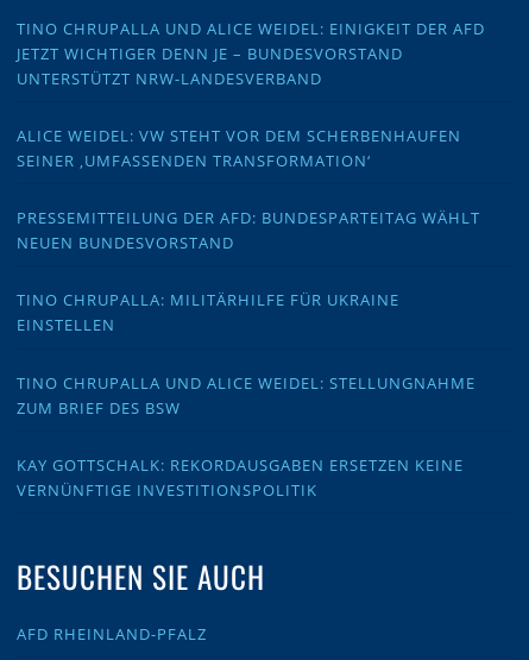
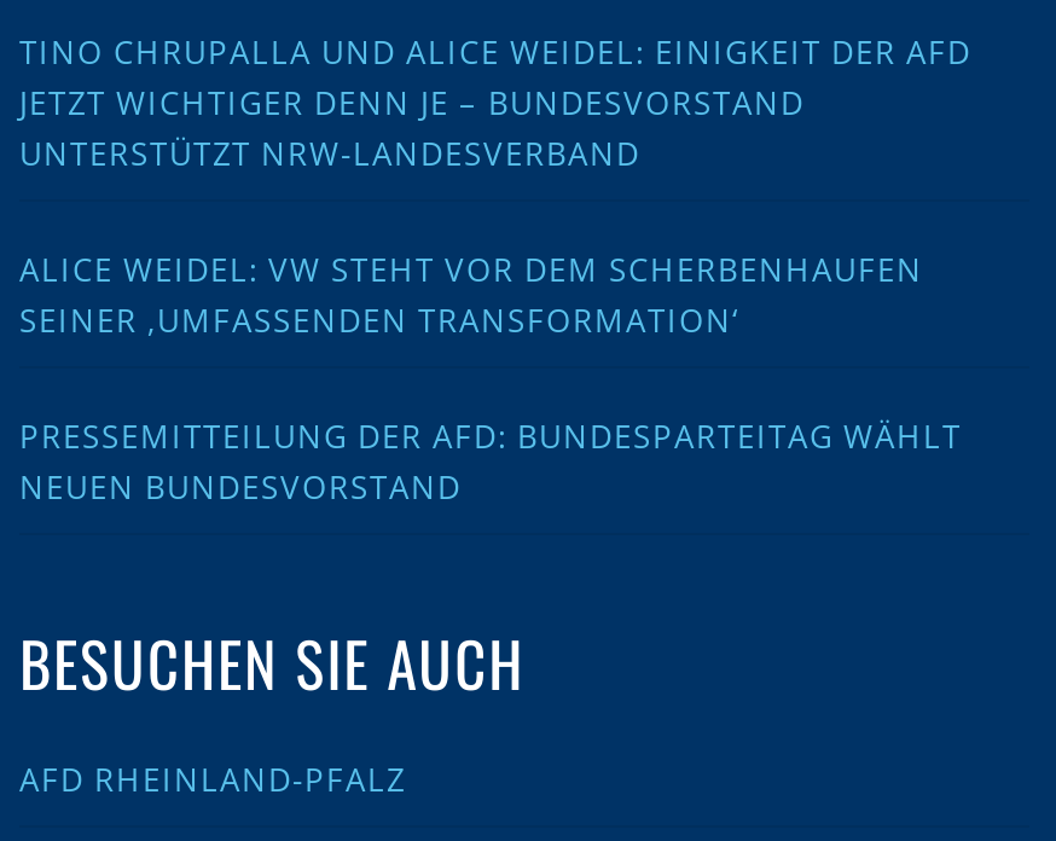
[17,289,476,500] TINO CHRUPALLA: MILITÄRHILFE FÜR UKRAINE | EINSTELLEN | TINO CHRUPALLA UND ALICE WEIDEL: STELLUNGNAHME | ZUM BRIEF DES BSW | KAY GOTTSCHALK: REKORDAUSGABEN ERSETZEN KEINE | VERNÜNFTIGE INVESTITIONSPOLITIK -> none

